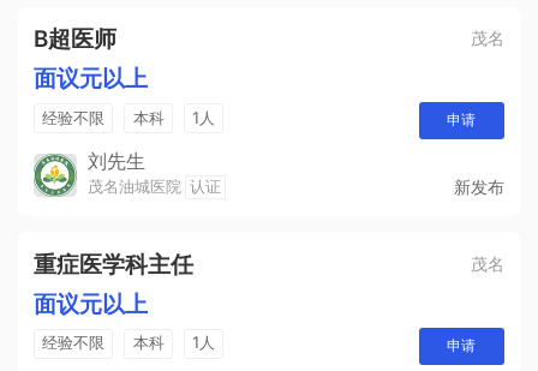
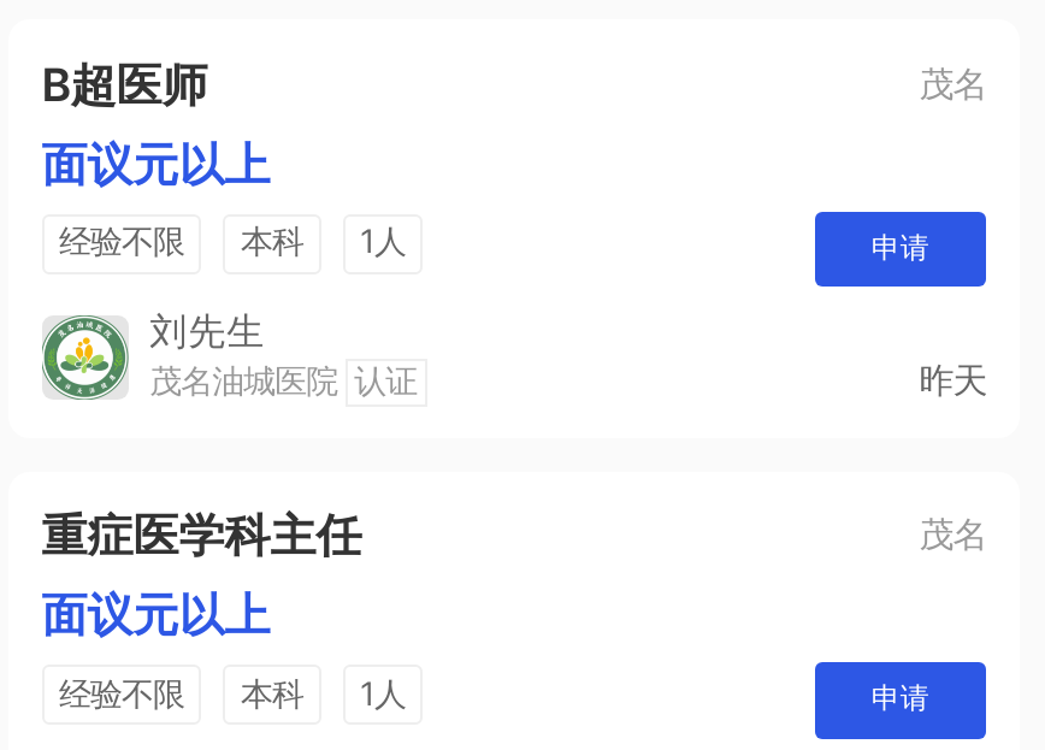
[454,176,505,197] 新发布 -> [919,360,986,401] 昨天

